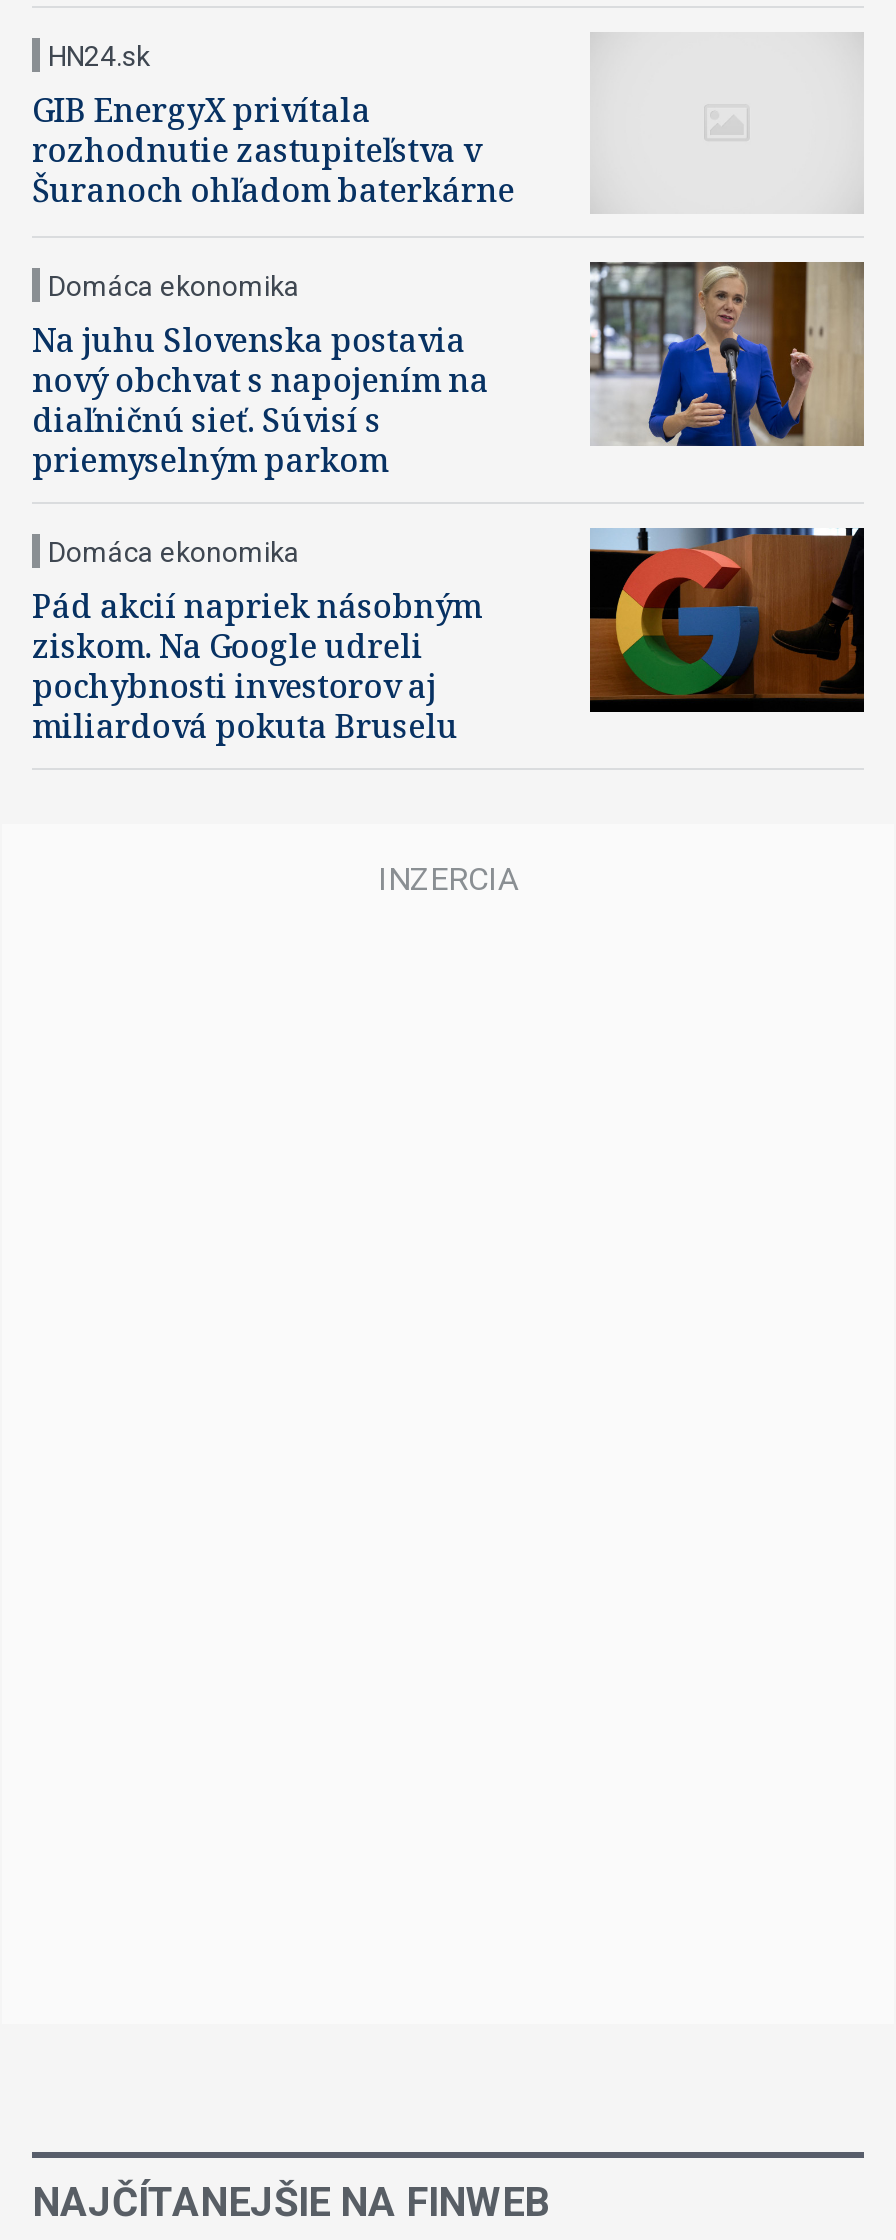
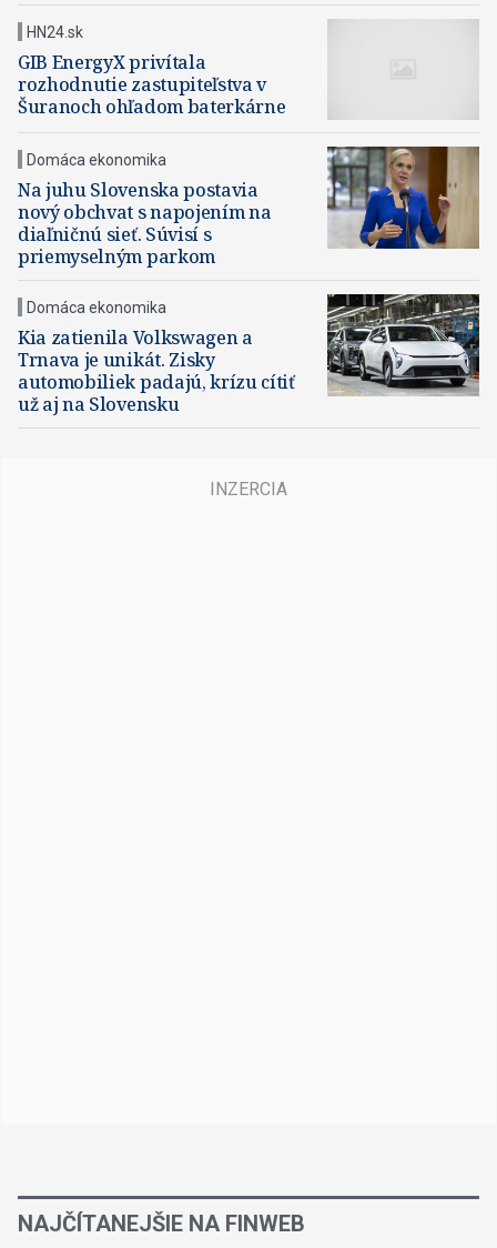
[588,526,866,714] [image] -> [326,293,480,396] [image]
[32,584,481,748] Pád akcií napriek násobným | ziskom. Na Google udreli | pochybnosti investorov aj | miliardová pokuta Bruselu -> [18,326,295,417] Kia zatienila Volkswagen a | Trnava je unikát. Zisky | automobiliek padajú, krízu cítiť | už aj na Slovensku

